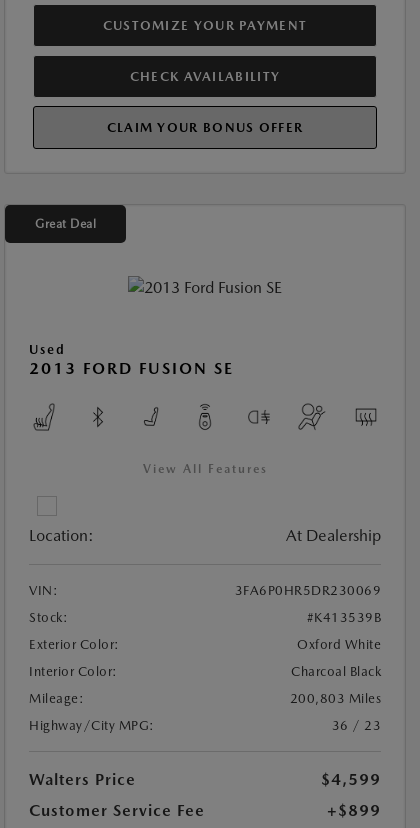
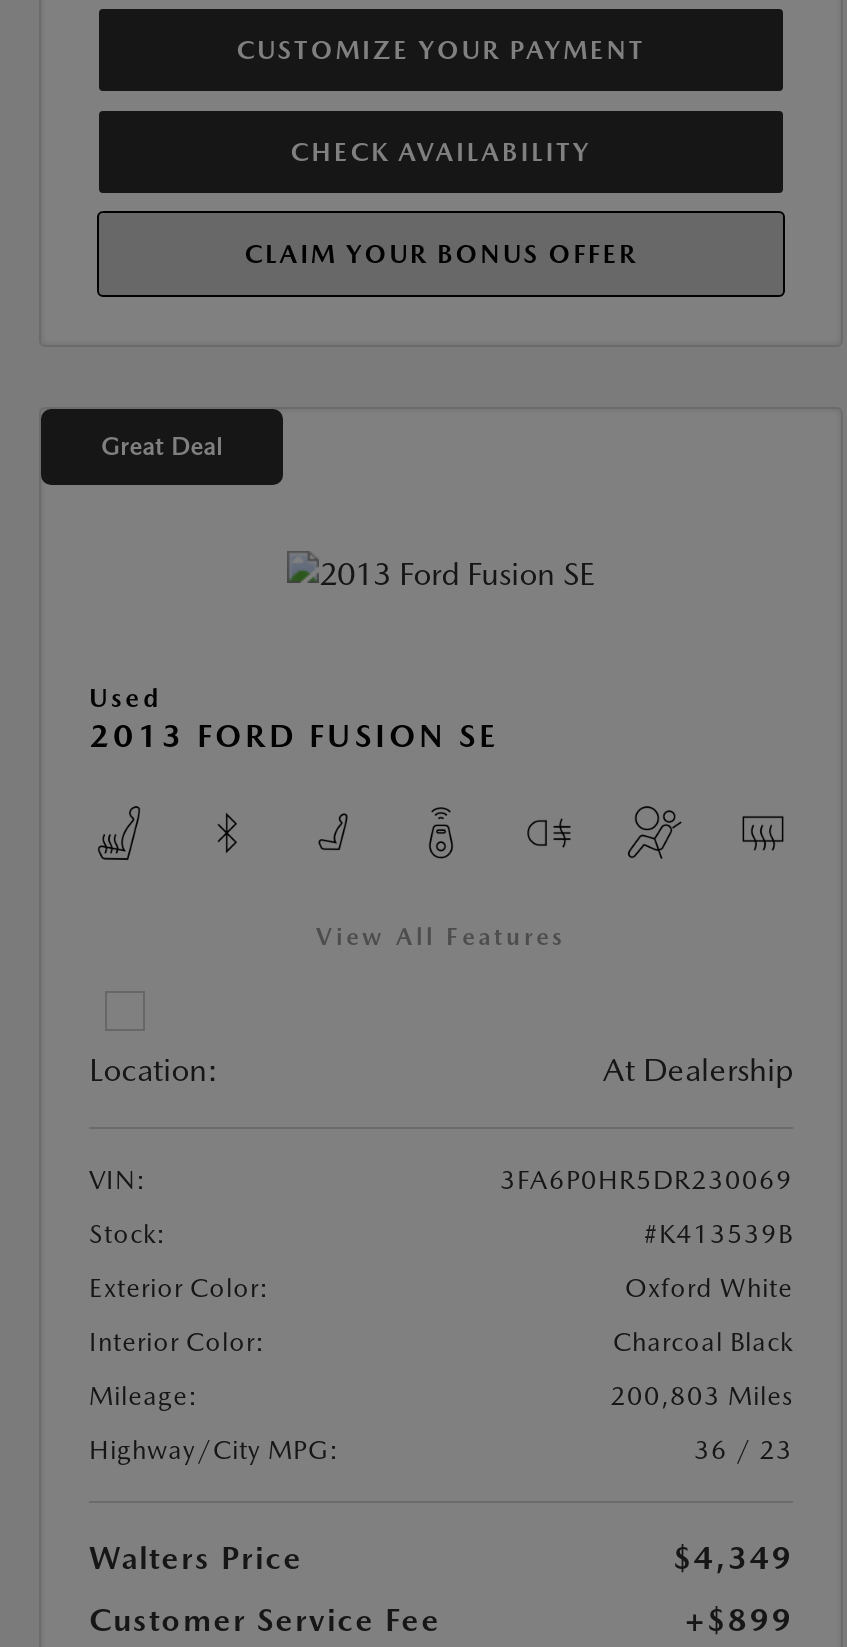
[321,770,381,789] $4,599 -> [673,1539,793,1577] $4,349

